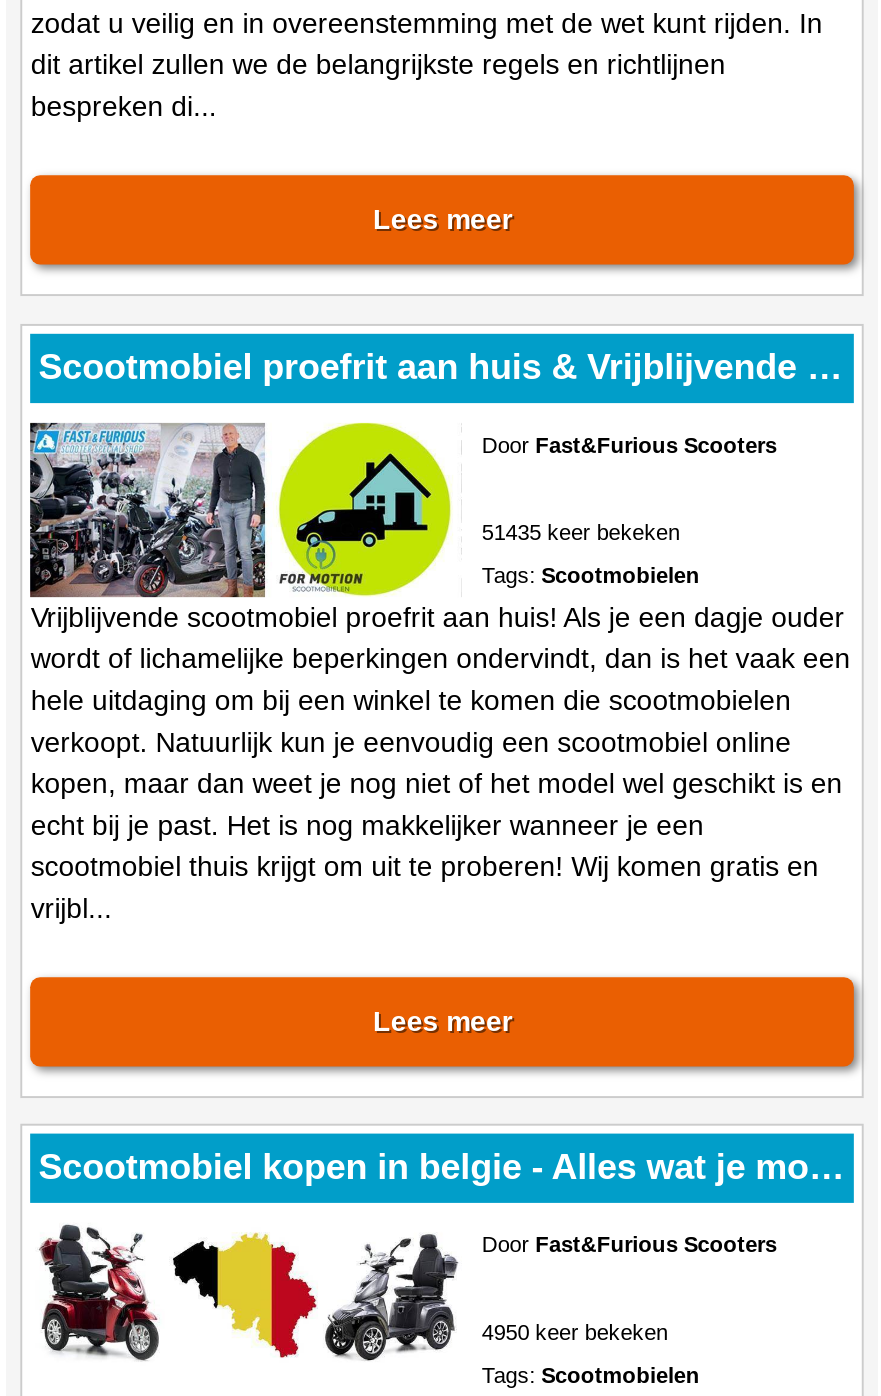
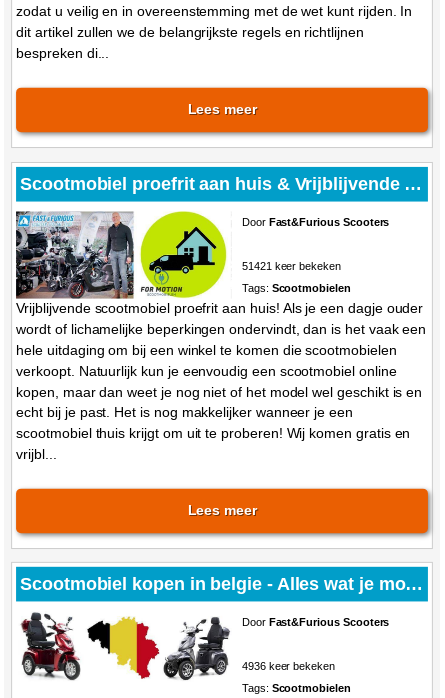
[481,520,679,543] 51435 keer bekeken -> [242,260,341,272] 51421 keer bekeken
[481,1320,668,1344] 4950 keer bekeken -> [242,660,335,672] 4936 keer bekeken

